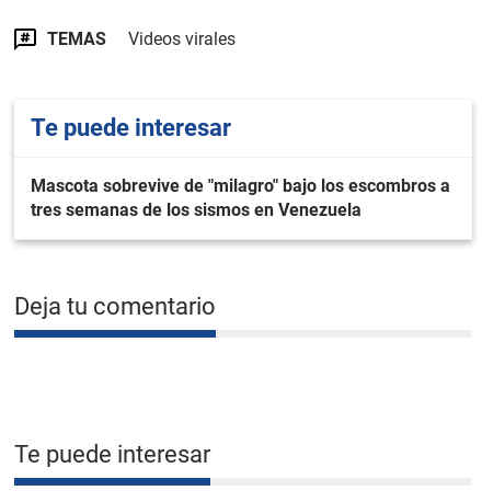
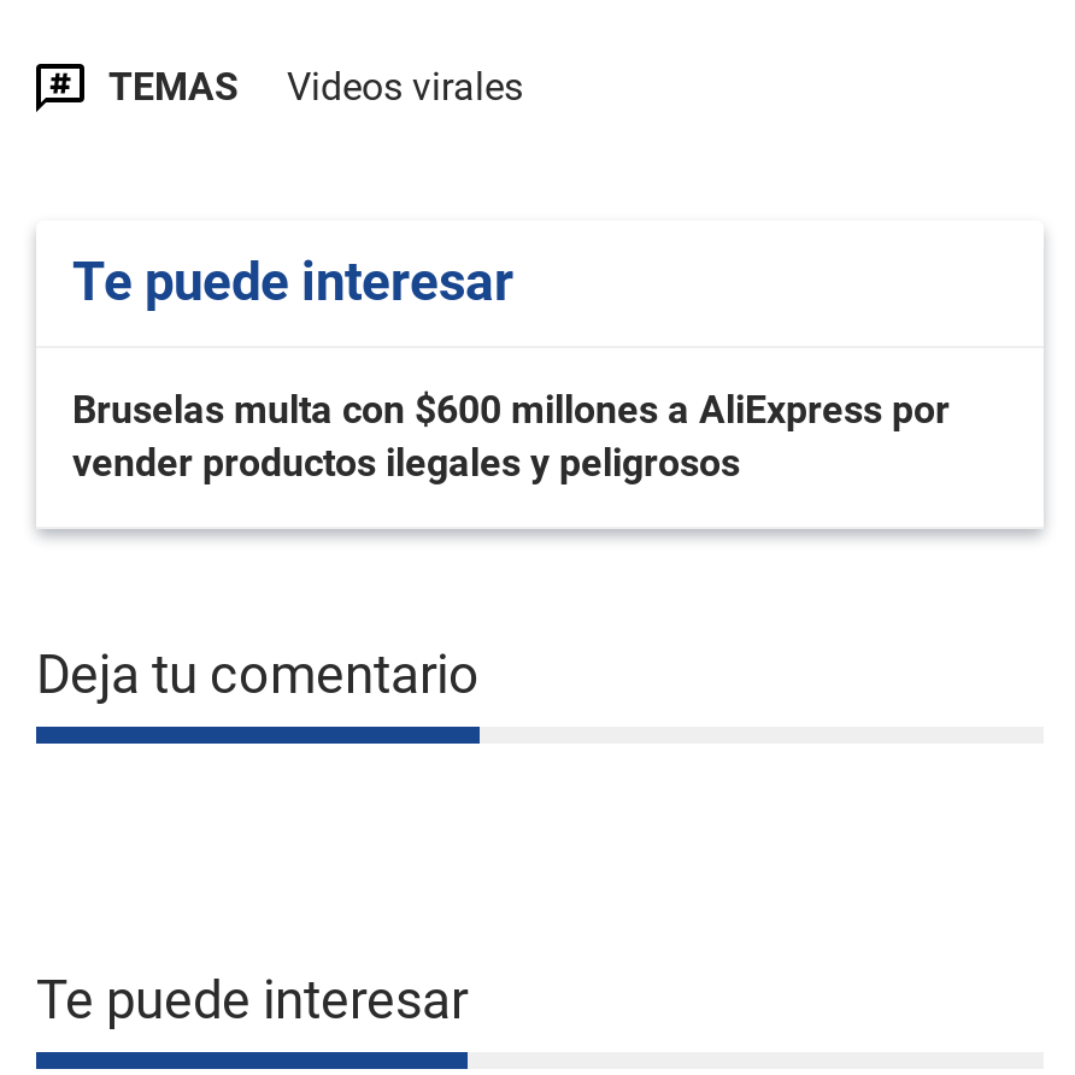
[31,175,450,220] Mascota sobrevive de "milagro" bajo los escombros a | tres semanas de los sismos en Venezuela -> [72,387,950,486] Bruselas multa con $600 millones a AliExpress por | vender productos ilegales y peligrosos

